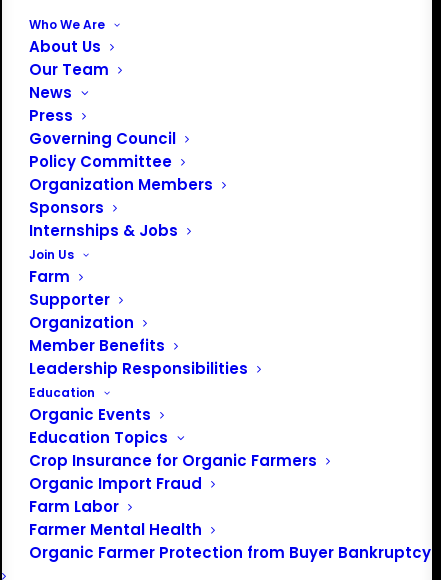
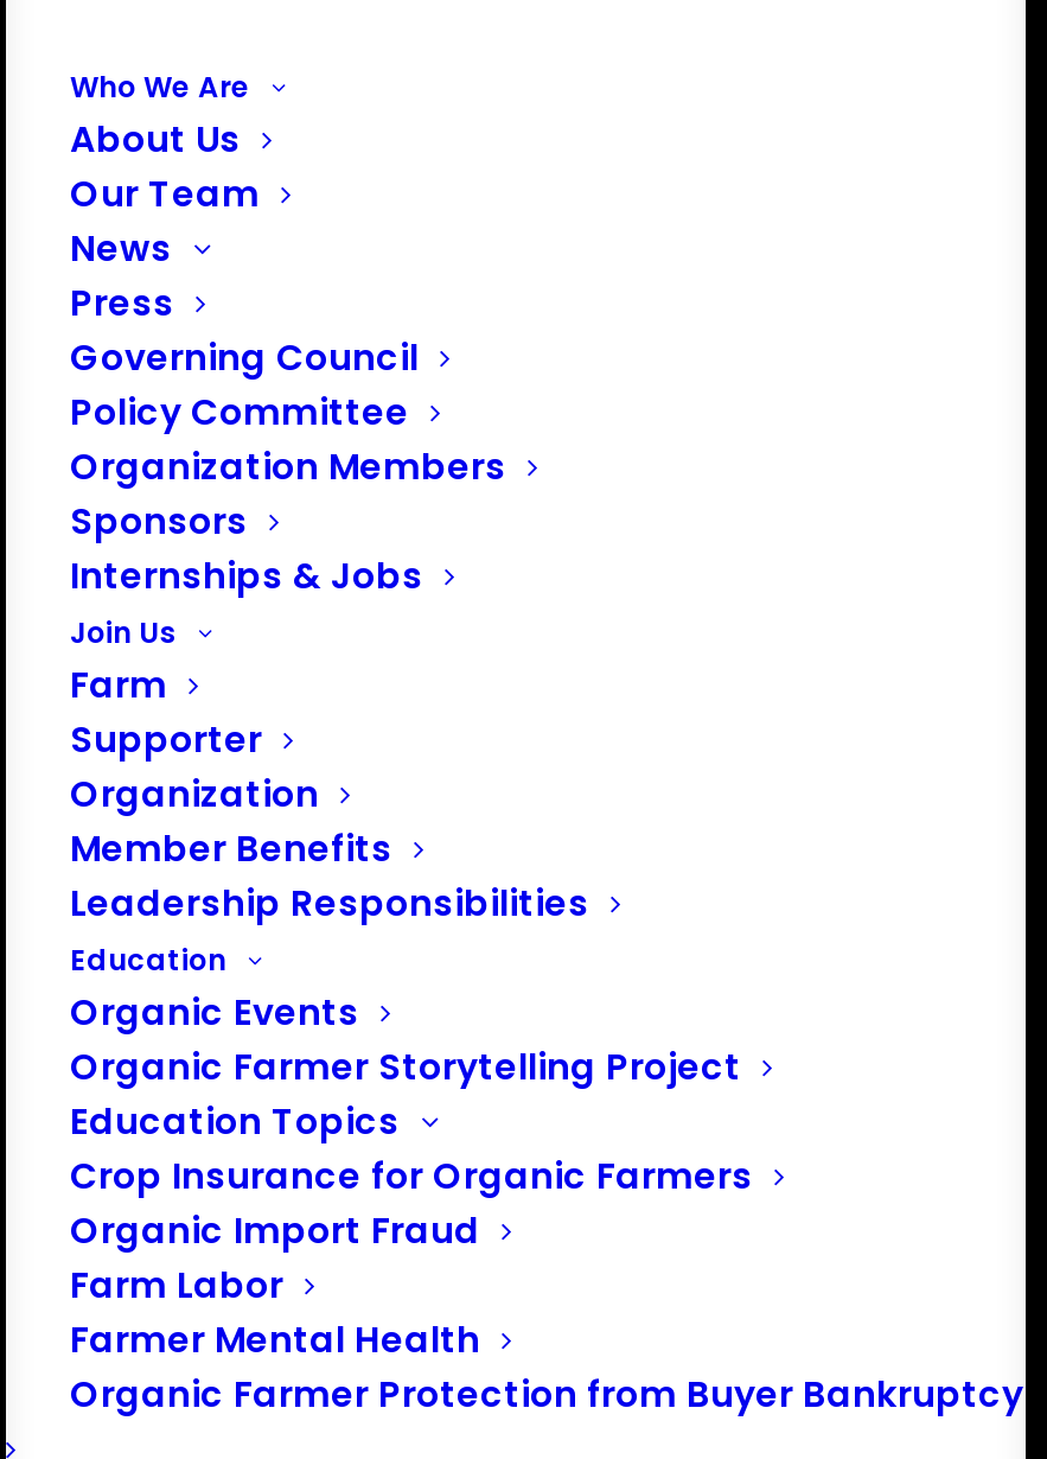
none -> [70,1041,741,1091] Organic Farmer Storytelling Project

